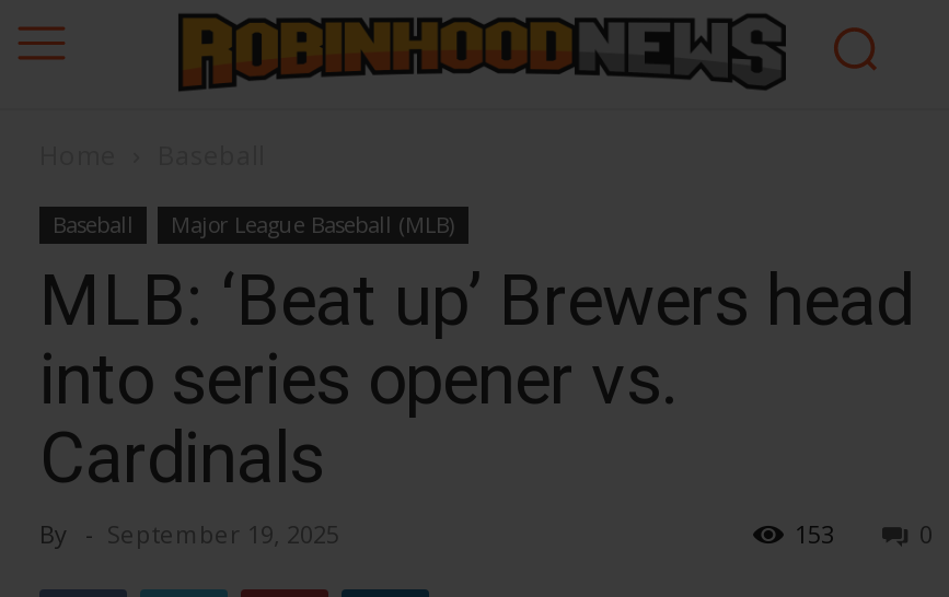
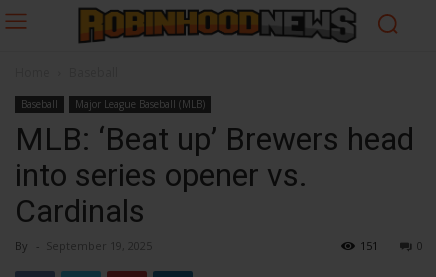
[795,518,834,551] 153 -> [360,238,378,253] 151

